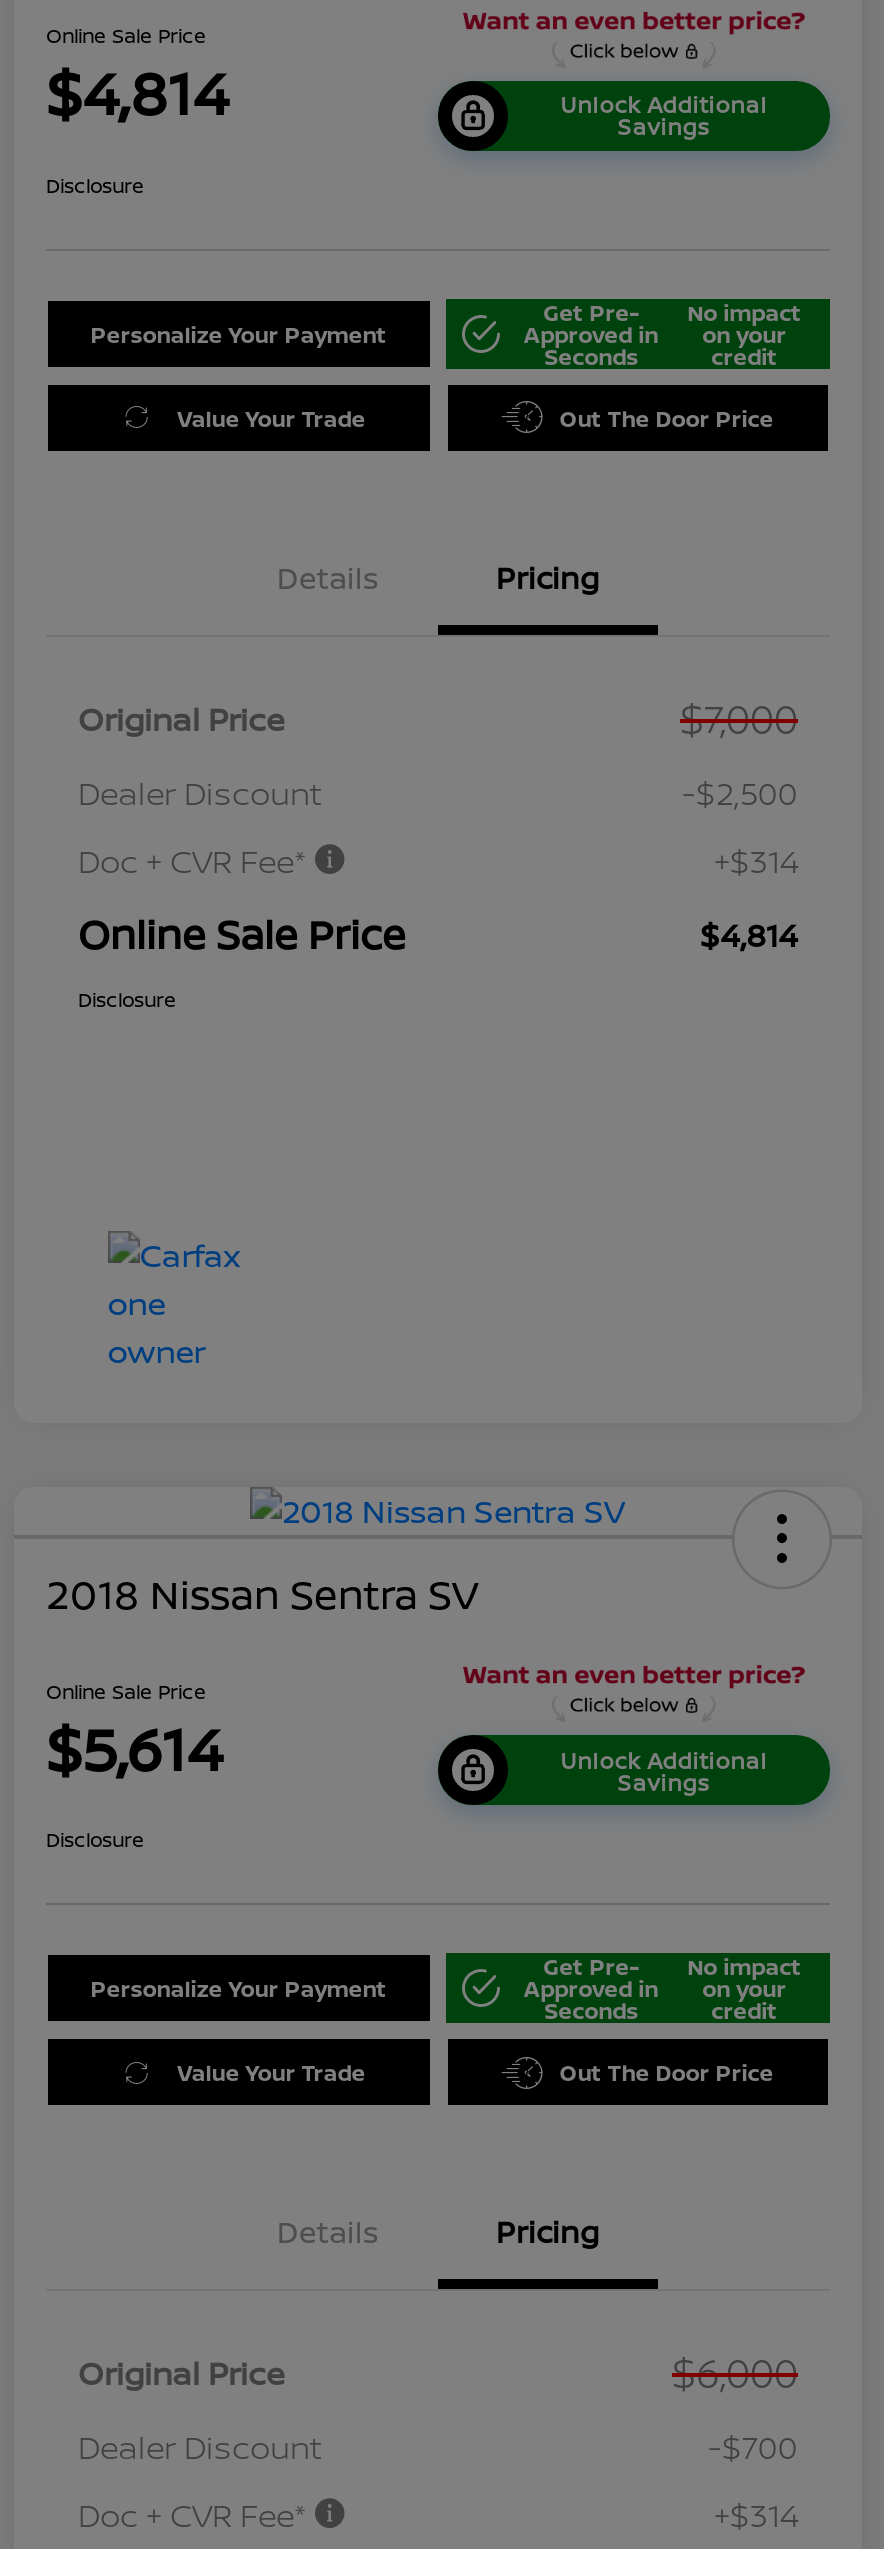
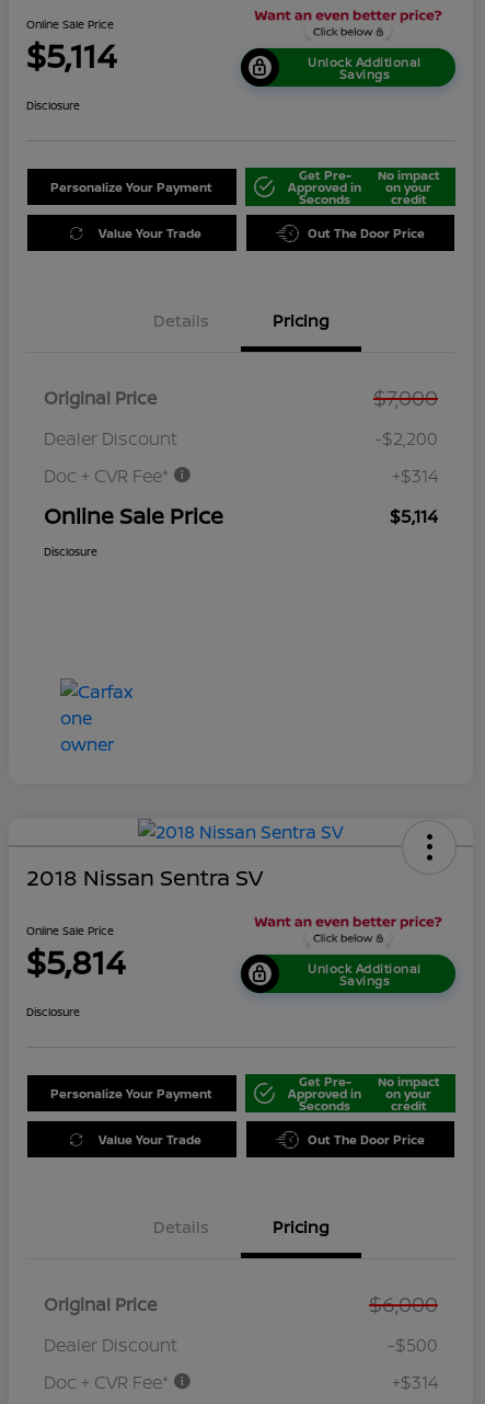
[46,52,228,134] $4,814 -> [26,32,116,77] $5,114
[682,771,798,815] -$2,500 -> [374,426,438,451] -$2,200
[700,913,798,957] $4,814 -> [390,504,438,528] $5,114
[46,1706,222,1788] $5,614 -> [26,939,125,984] $5,814
[708,2425,798,2469] -$700 -> [388,1333,438,1357] -$500

